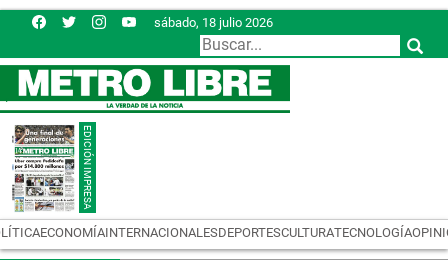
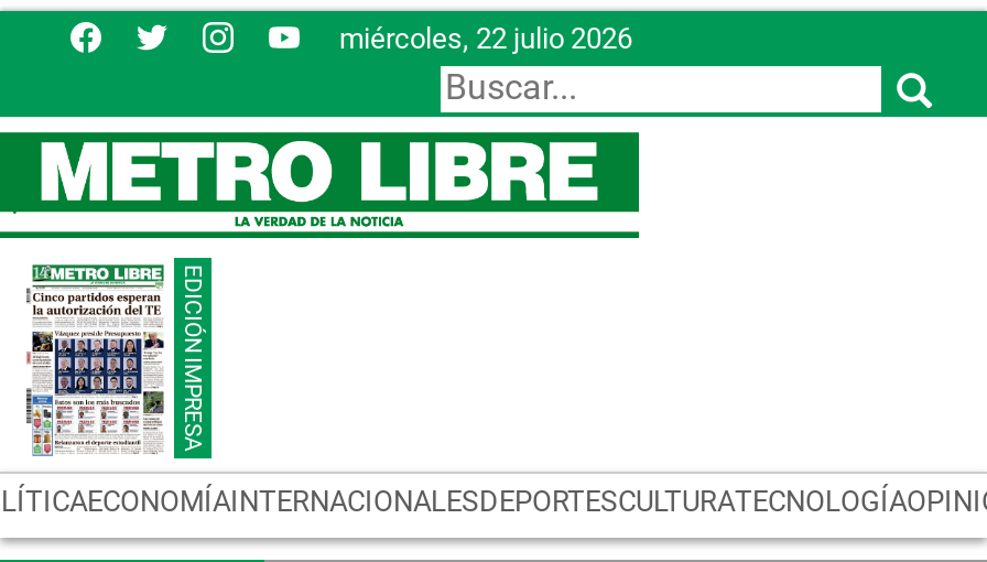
[154,15,273,30] sábado, 18 julio 2026 -> [339,22,632,55] miércoles, 22 julio 2026
[12,124,75,211] [image] -> [26,264,165,454] [image]

